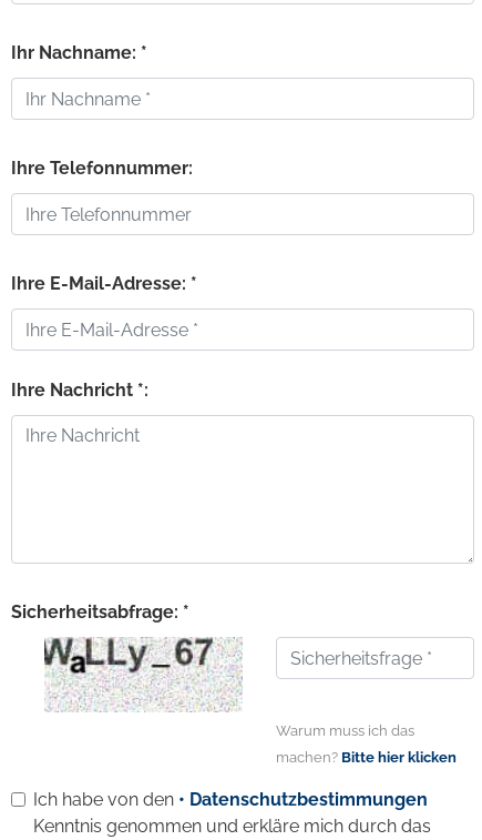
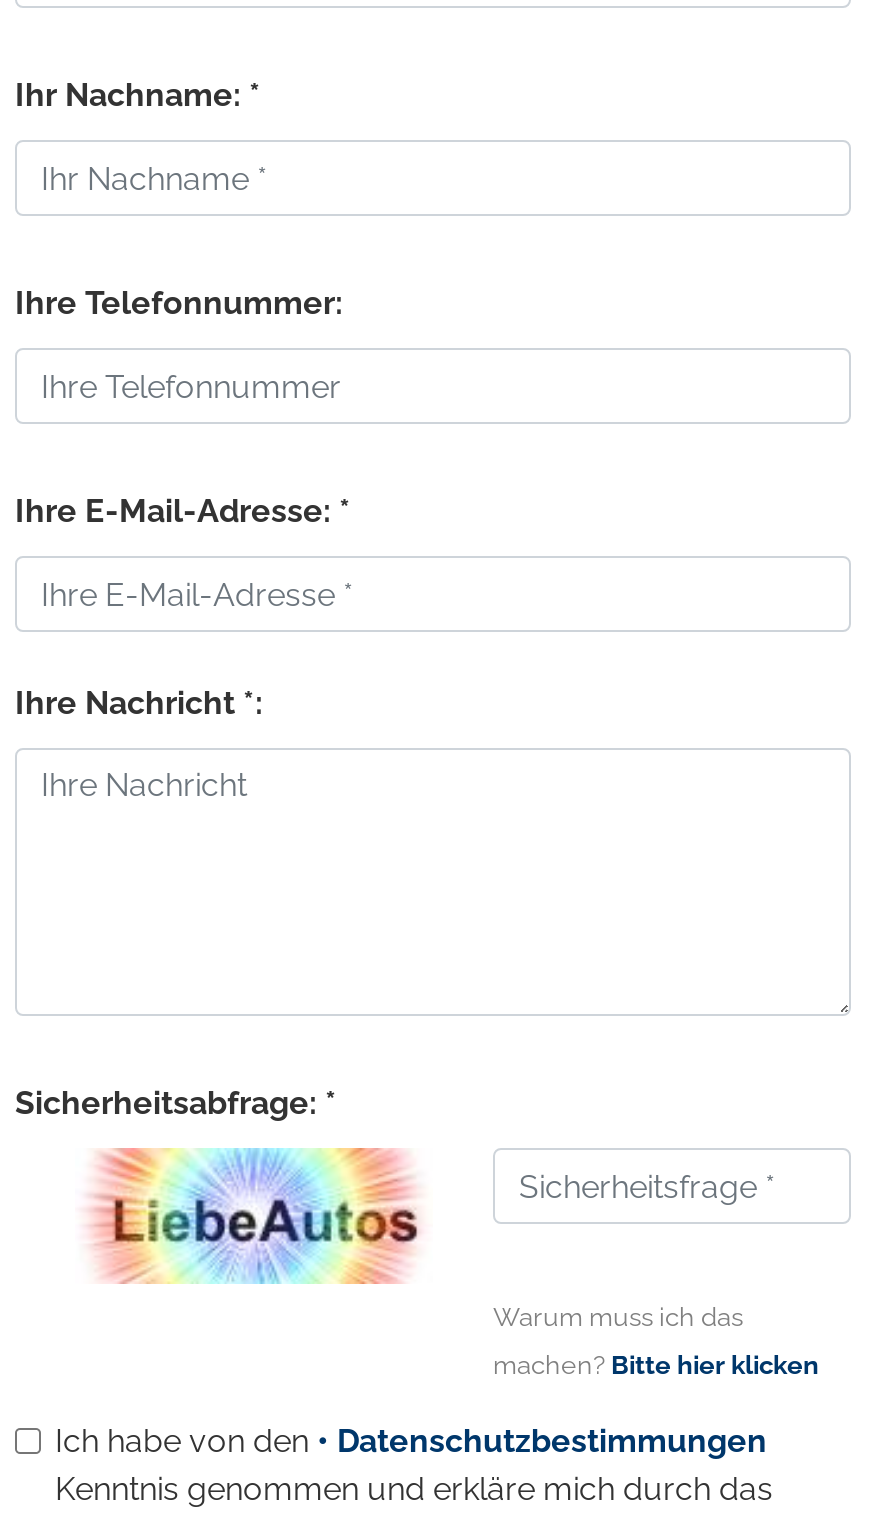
[43,637,244,712] [image] -> [75,1146,433,1286] [image]

